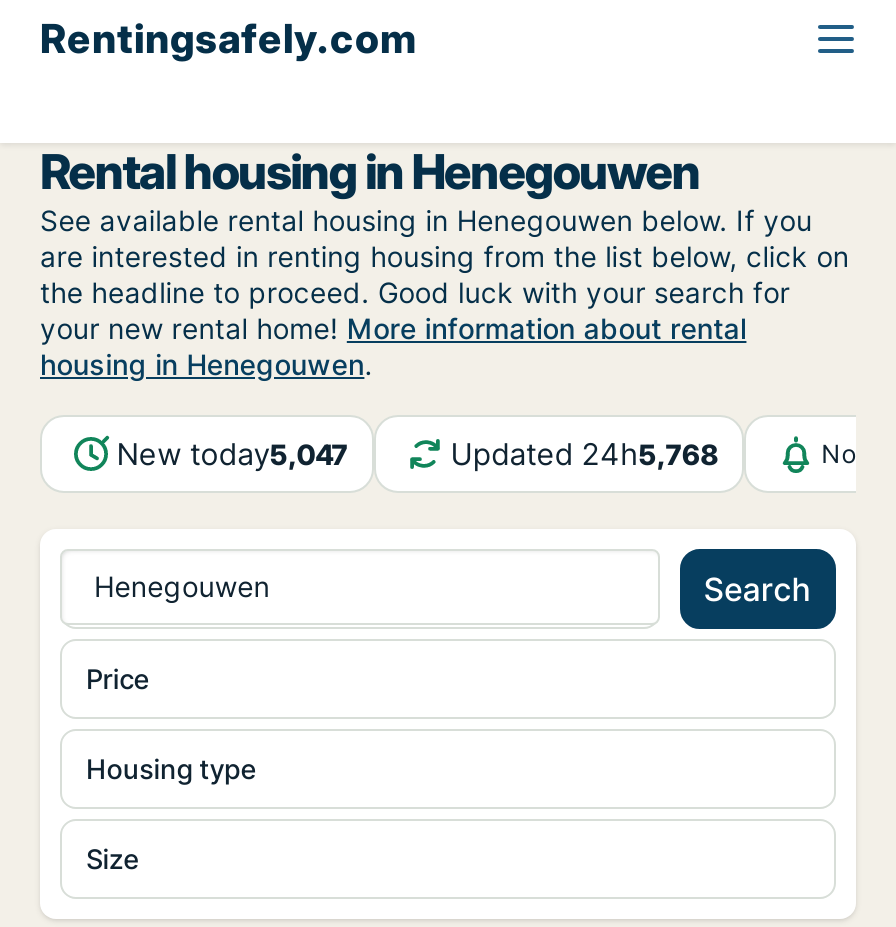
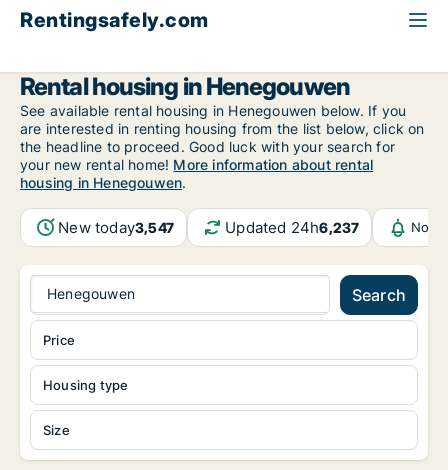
[116,435,348,473] New today5,047 -> [58,218,174,237] New today3,547
[450,435,719,473] Updated 24h5,768 -> [225,218,359,237] Updated 24h6,237

